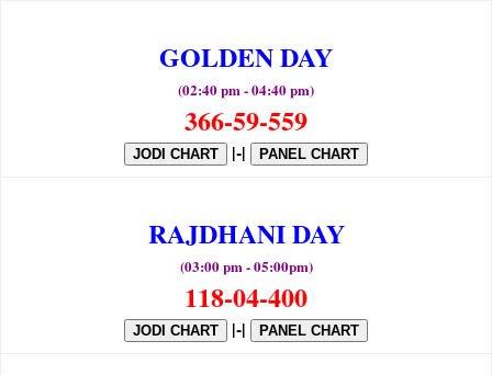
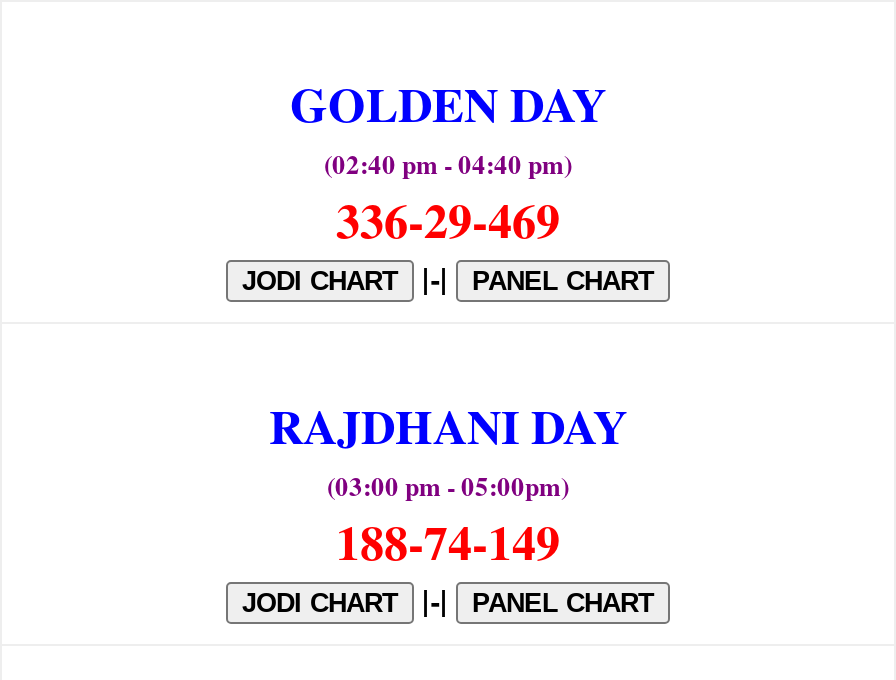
[185,101,307,139] 366-59-559 -> [336,184,560,254] 336-29-469
[185,278,307,316] 118-04-400 -> [336,506,560,576] 188-74-149

